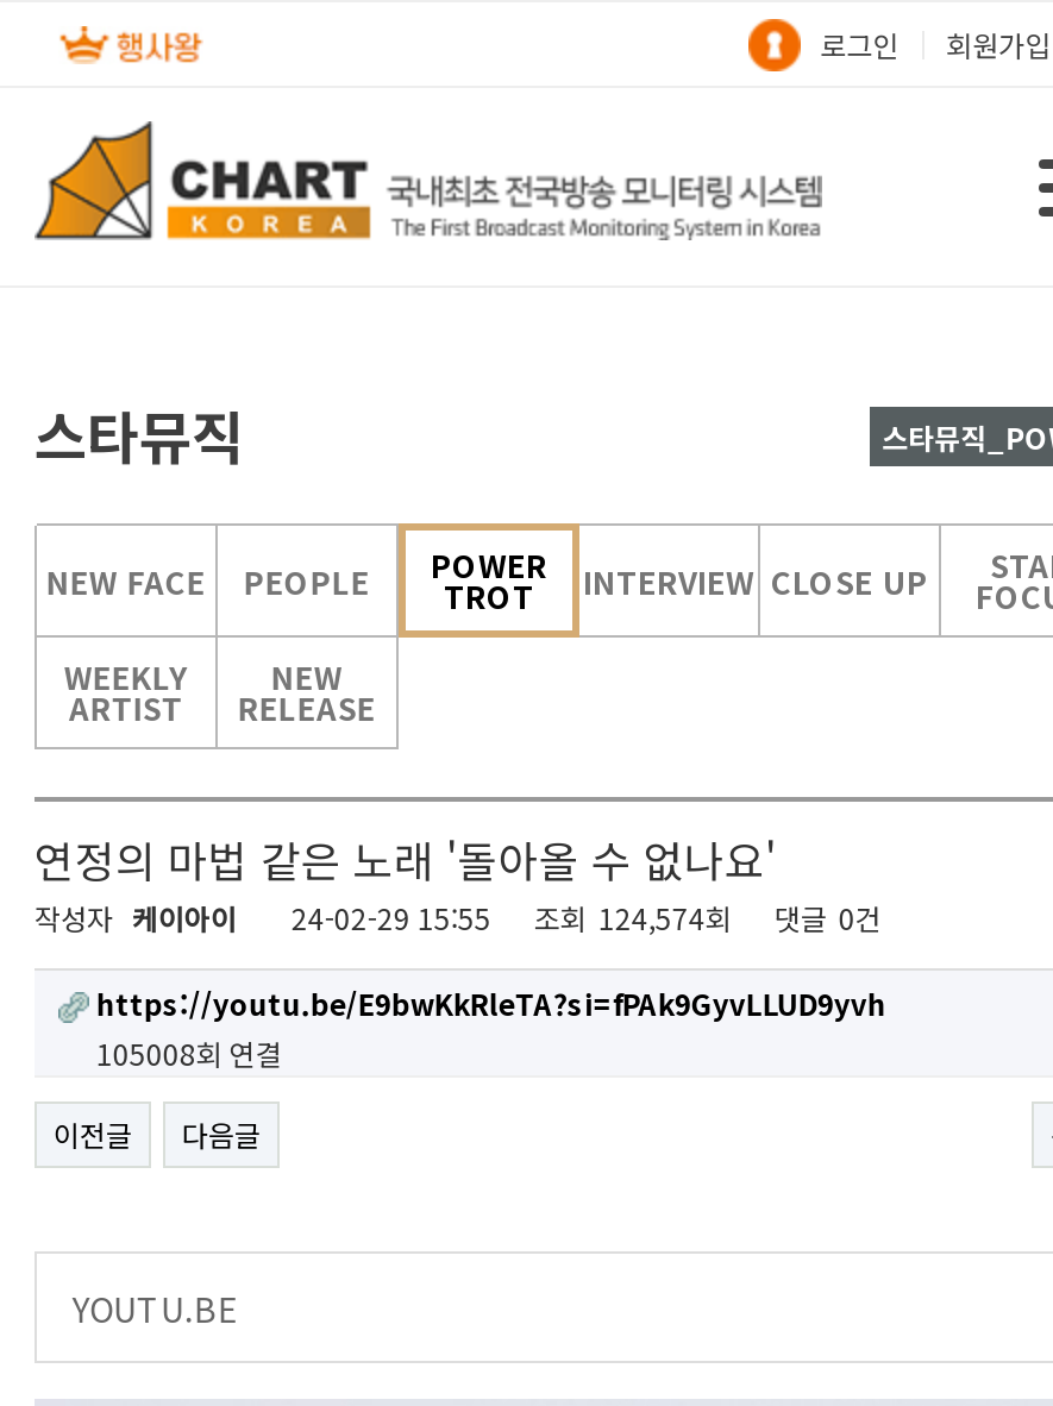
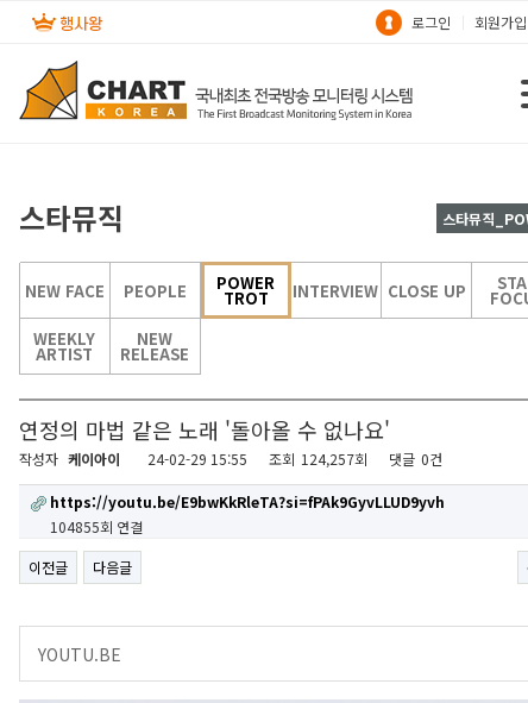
[34,897,881,937] 작성자 케이아이 24-02-29 15:55 조회 124,574회 댓글 0건 -> [19,448,442,469] 작성자 케이아이 24-02-29 15:55 조회 124,257회 댓글 0건
[96,1033,282,1073] 105008회 연결 -> [50,516,143,537] 104855회 연결

